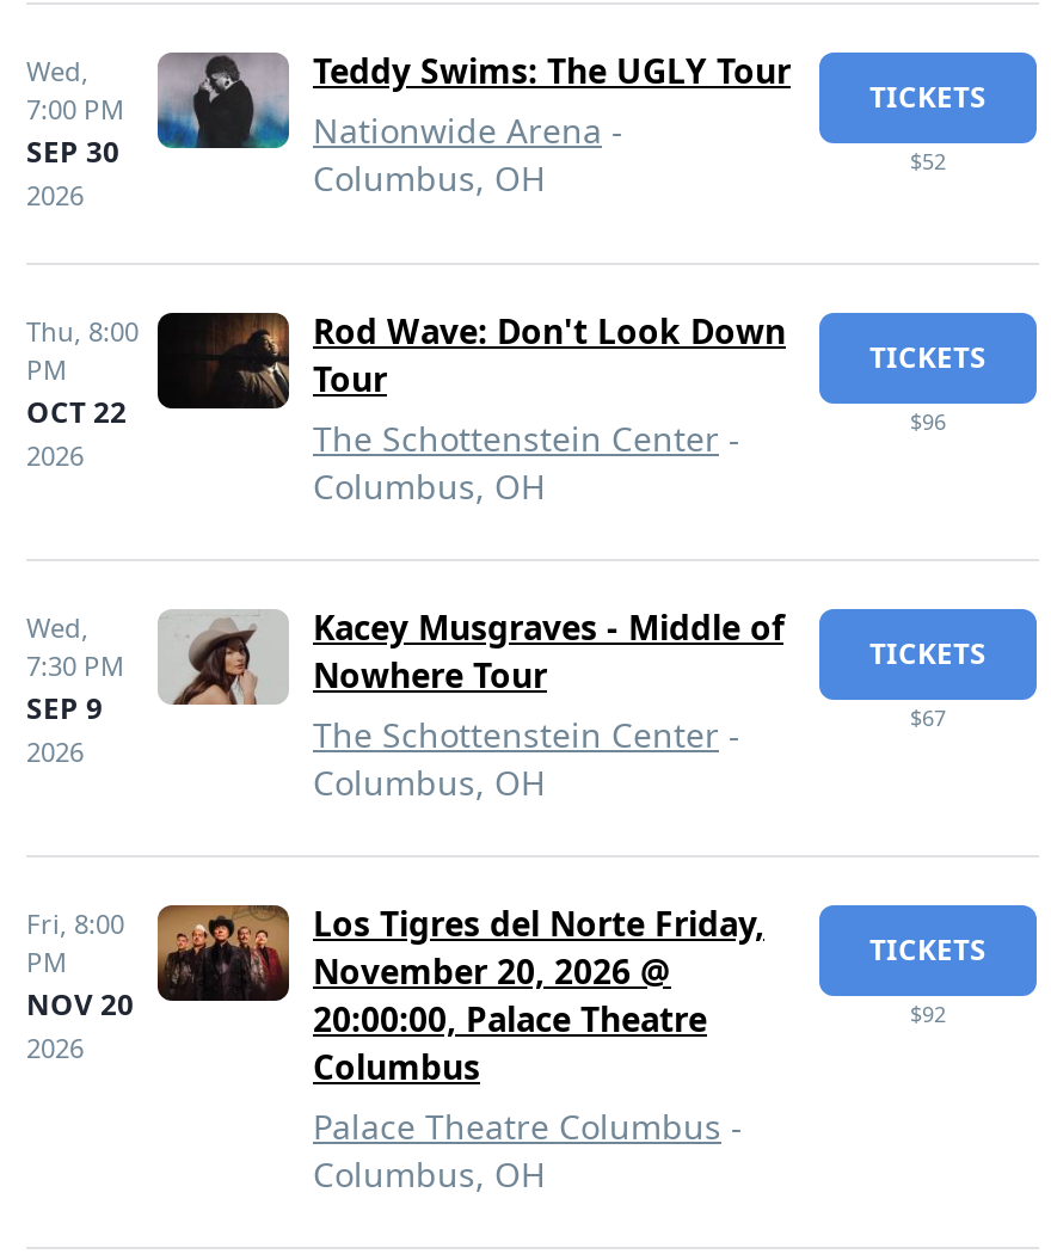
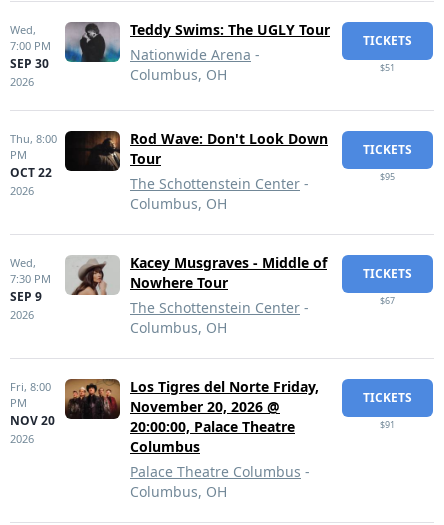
[910,146,946,177] $52 -> [380,61,395,74] $51
[910,406,946,437] $96 -> [380,170,395,183] $95
[910,998,946,1029] $92 -> [380,418,395,431] $91

